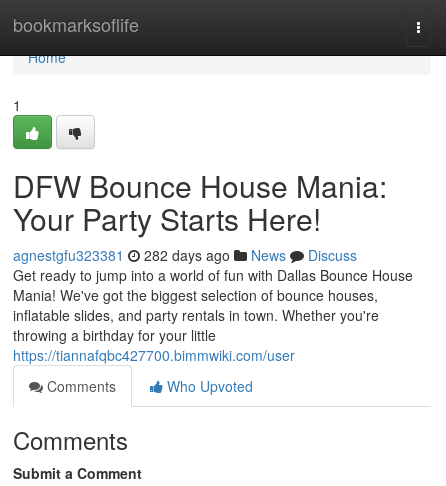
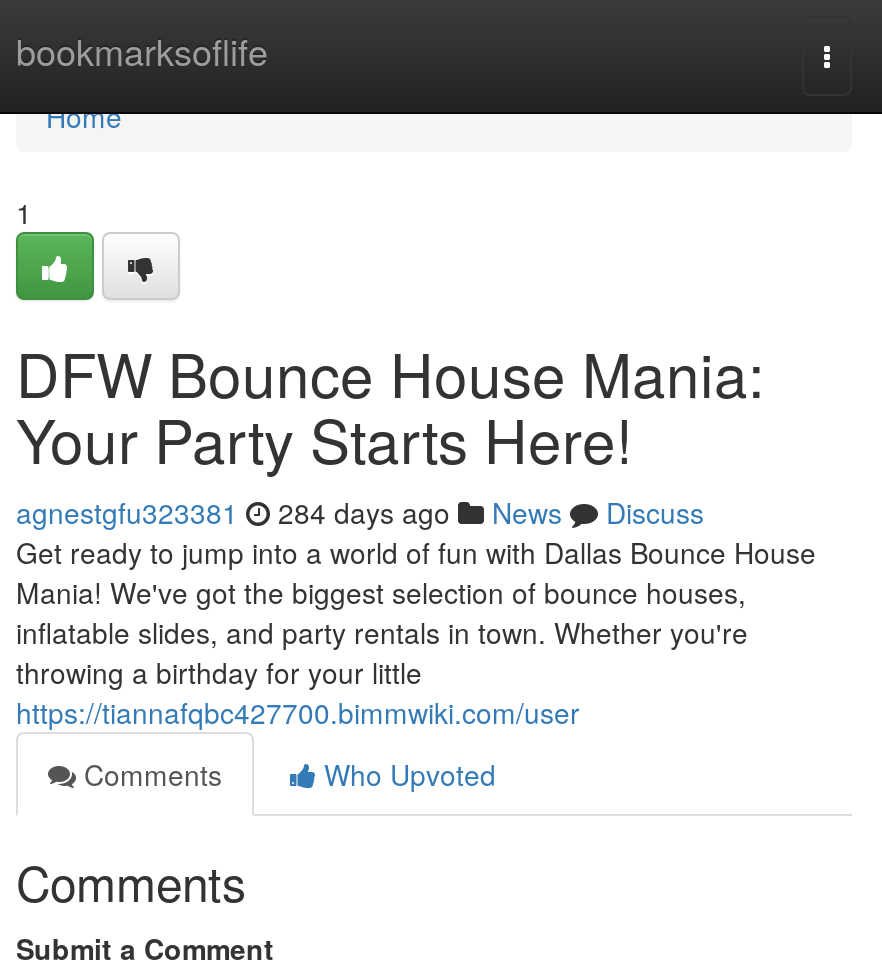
[13,245,357,265] agnestgfu323381 282 days ago News Discuss -> [16,492,704,532] agnestgfu323381 284 days ago News Discuss

